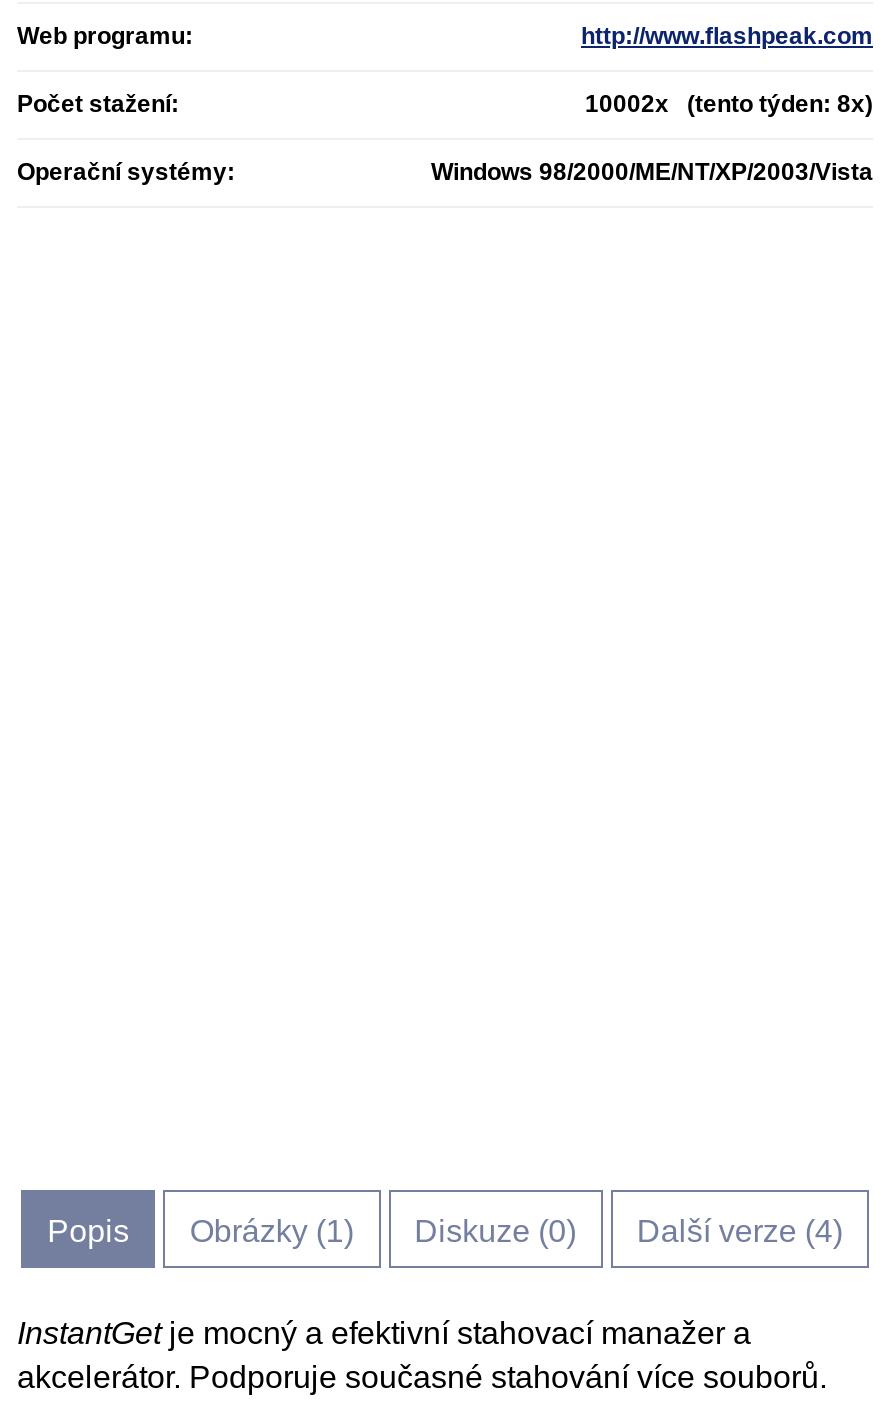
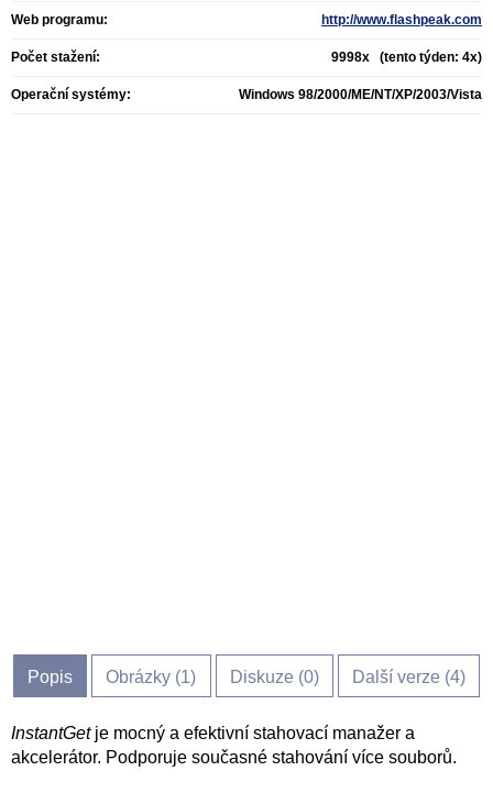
[585,90,873,118] 10002x (tento týden: 8x) -> [331,49,482,65] 9998x (tento týden: 4x)

